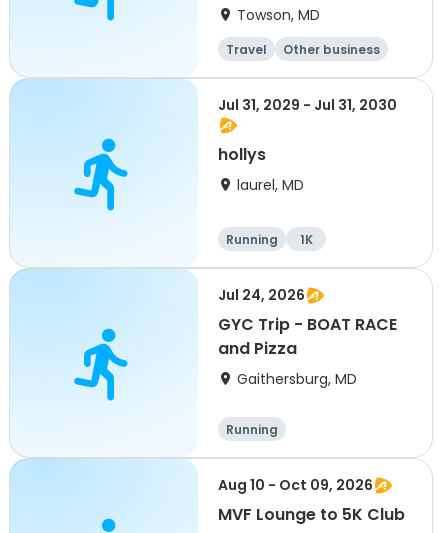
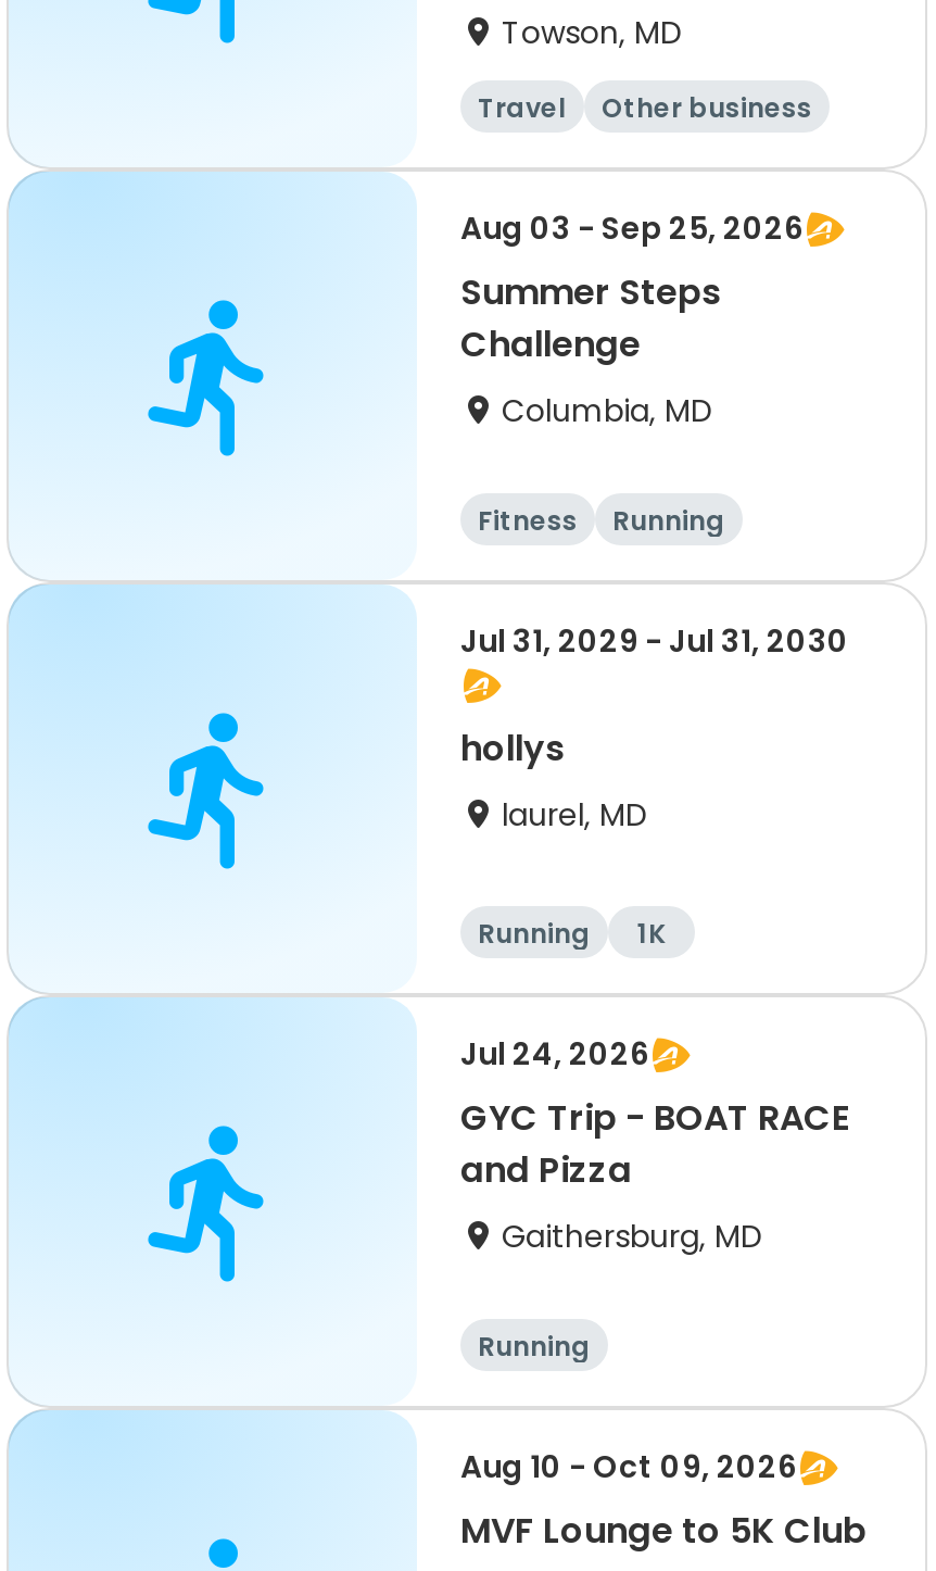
none -> [460,206,804,539] Aug 03 - Sep 25, 2026 | Summer Steps | Challenge | Columbia, MD | Fitness | Running

